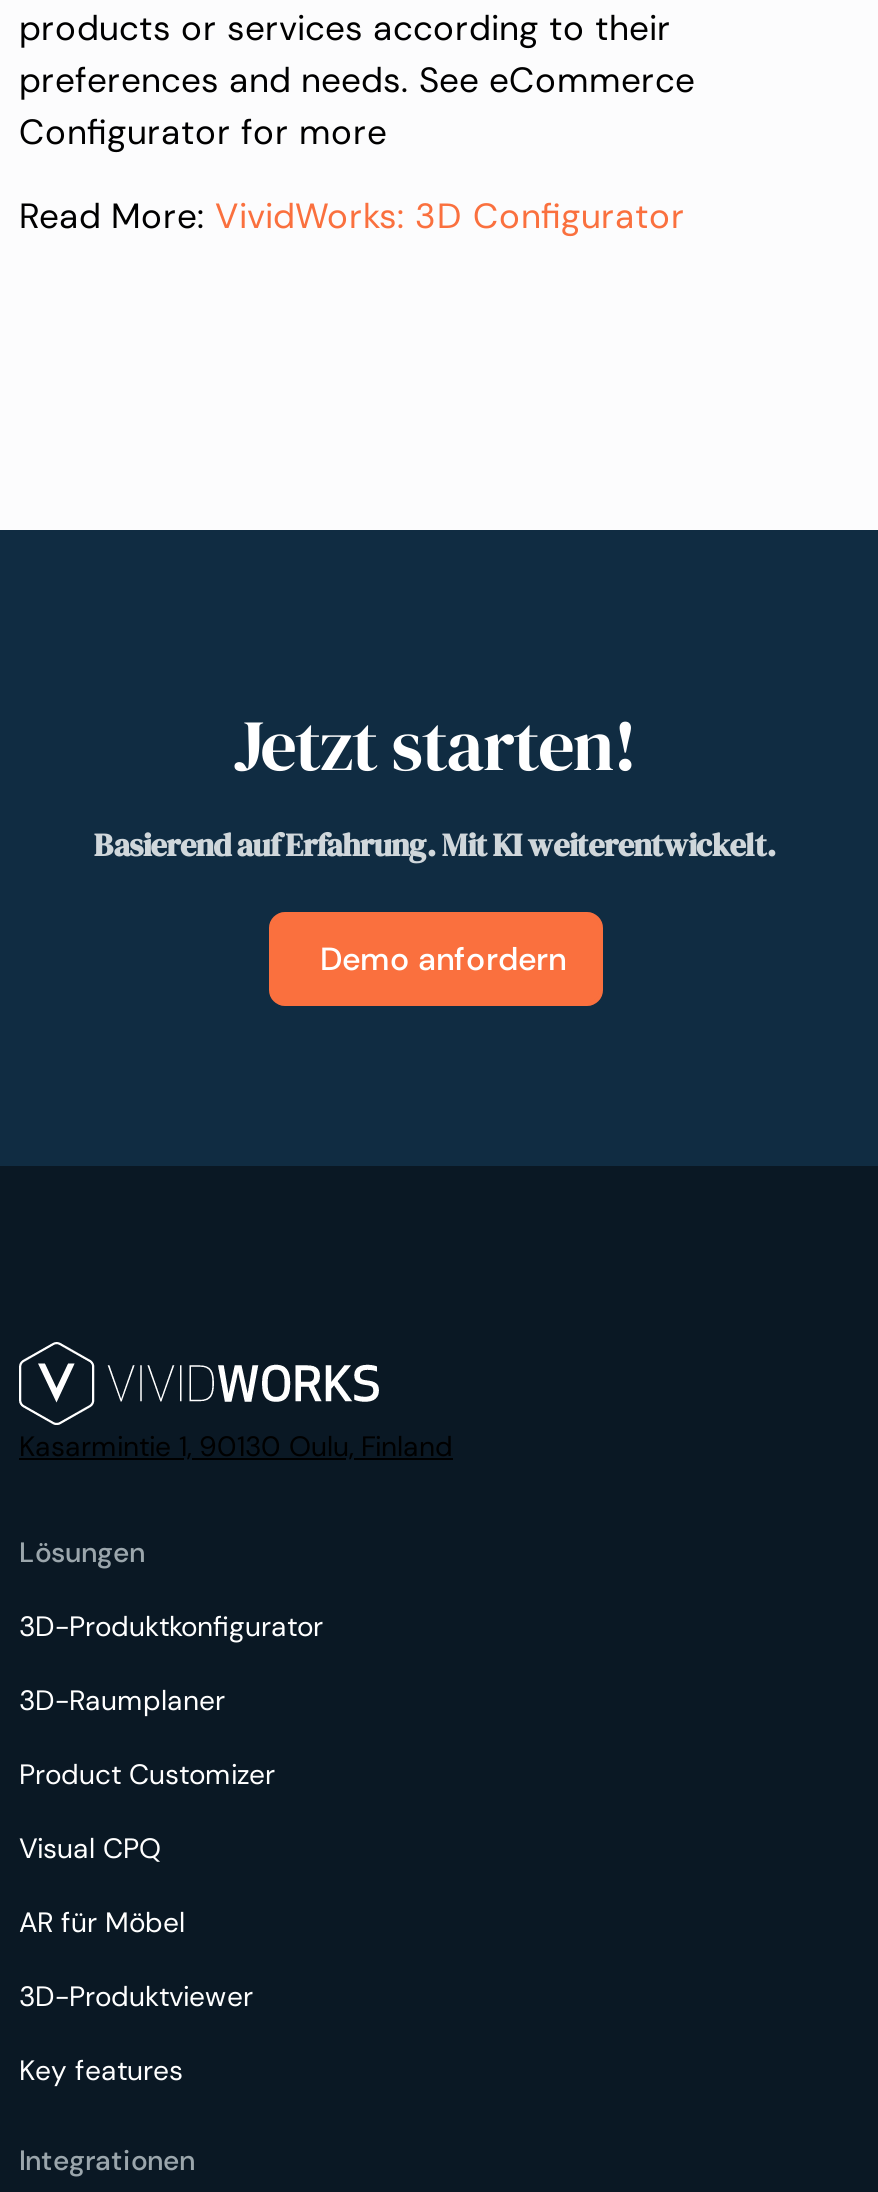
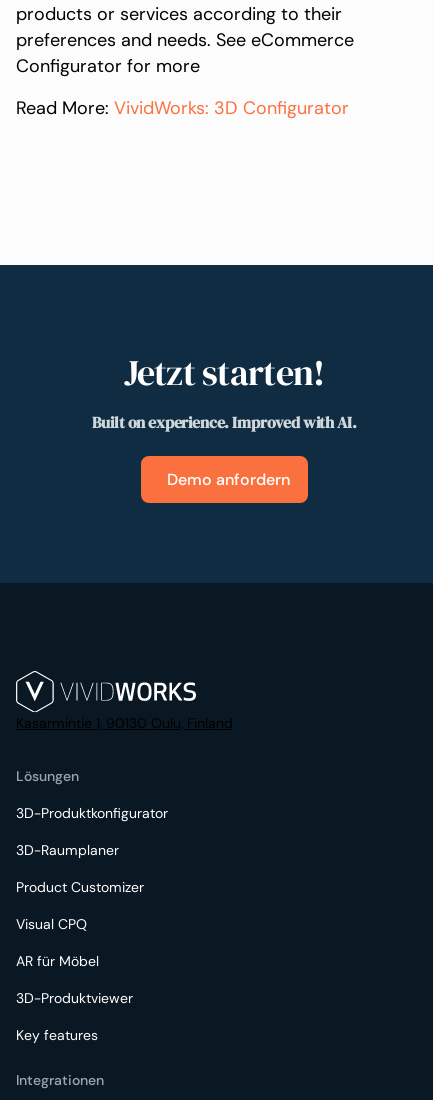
[94,822,776,866] Basierend auf Erfahrung. Mit KI weiterentwickelt. -> [91,411,356,433] Built on experience. Improved with AI.

